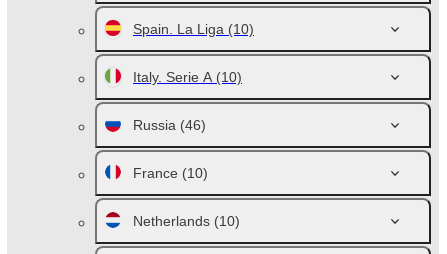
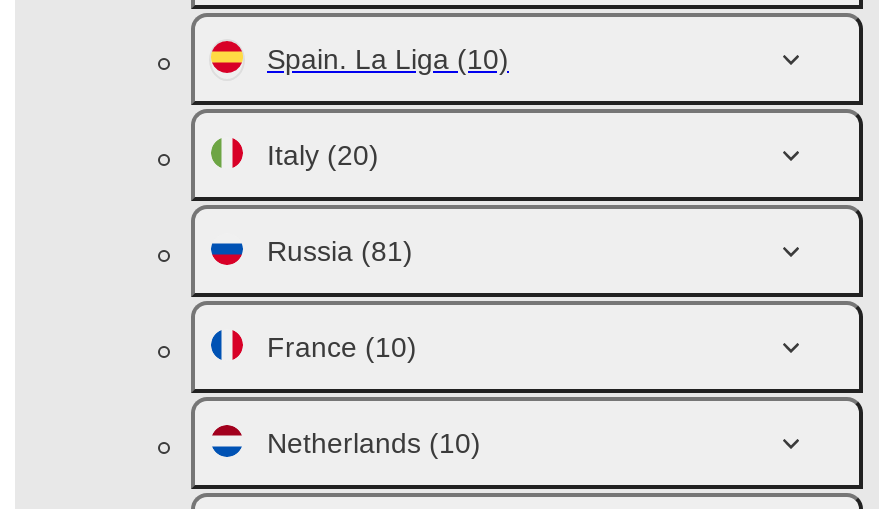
[133,69,242,85] Italy. Serie A (10) -> [267,139,379,171] Italy (20)
[133,117,206,133] Russia (46) -> [267,235,413,267] Russia (81)

